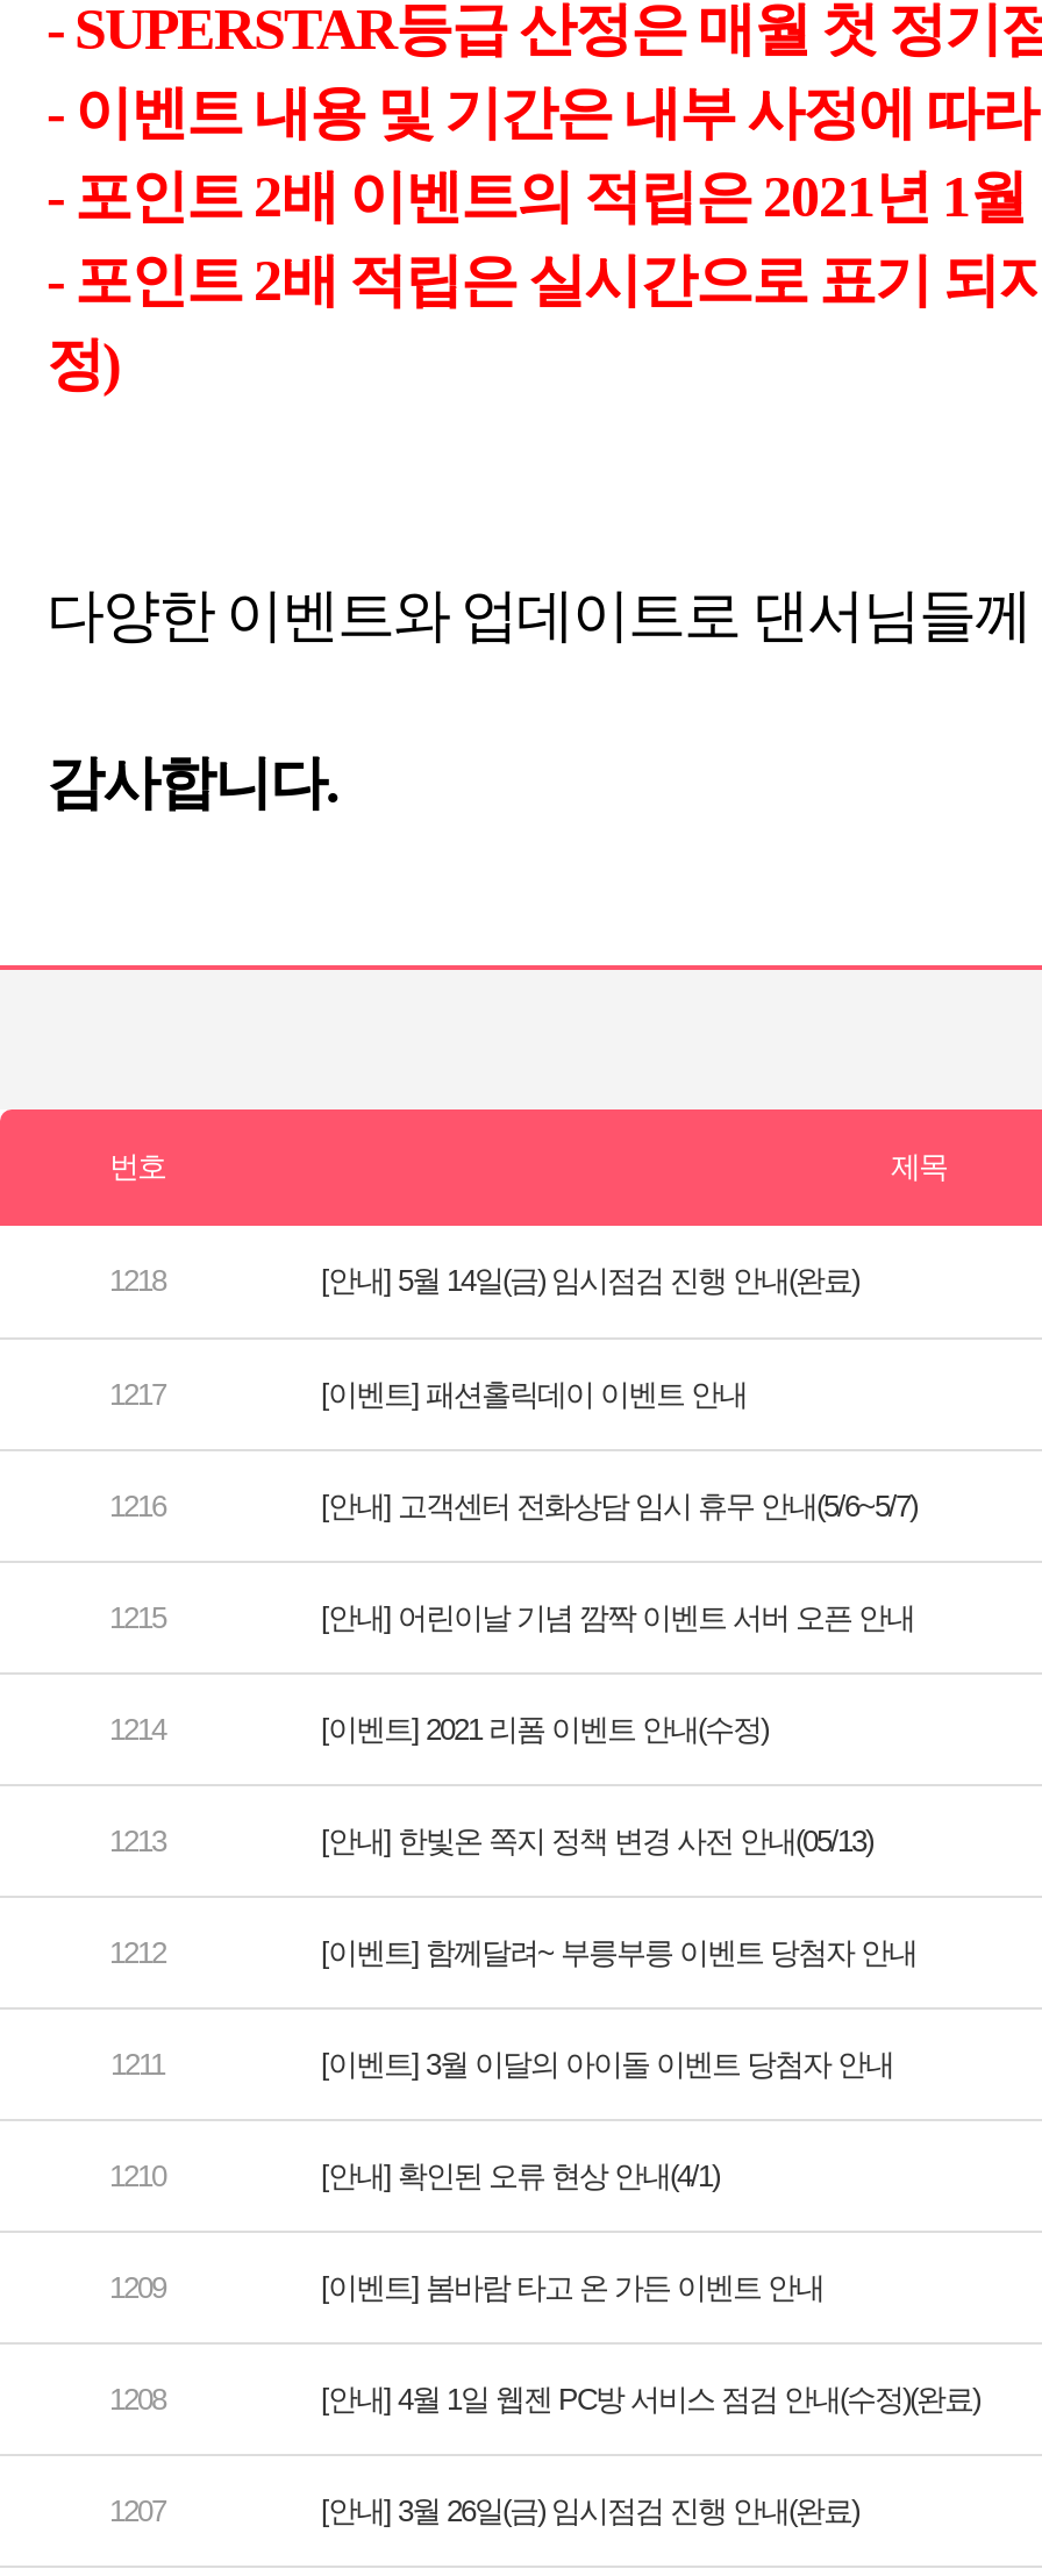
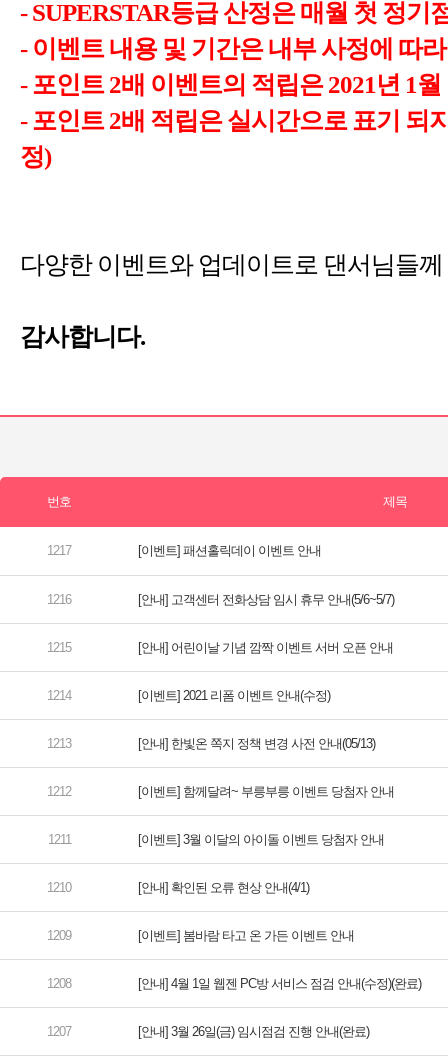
[321,1263,858,1298] [안내] 5월 14일(금) 임시점검 진행 안내(완료) -> none

